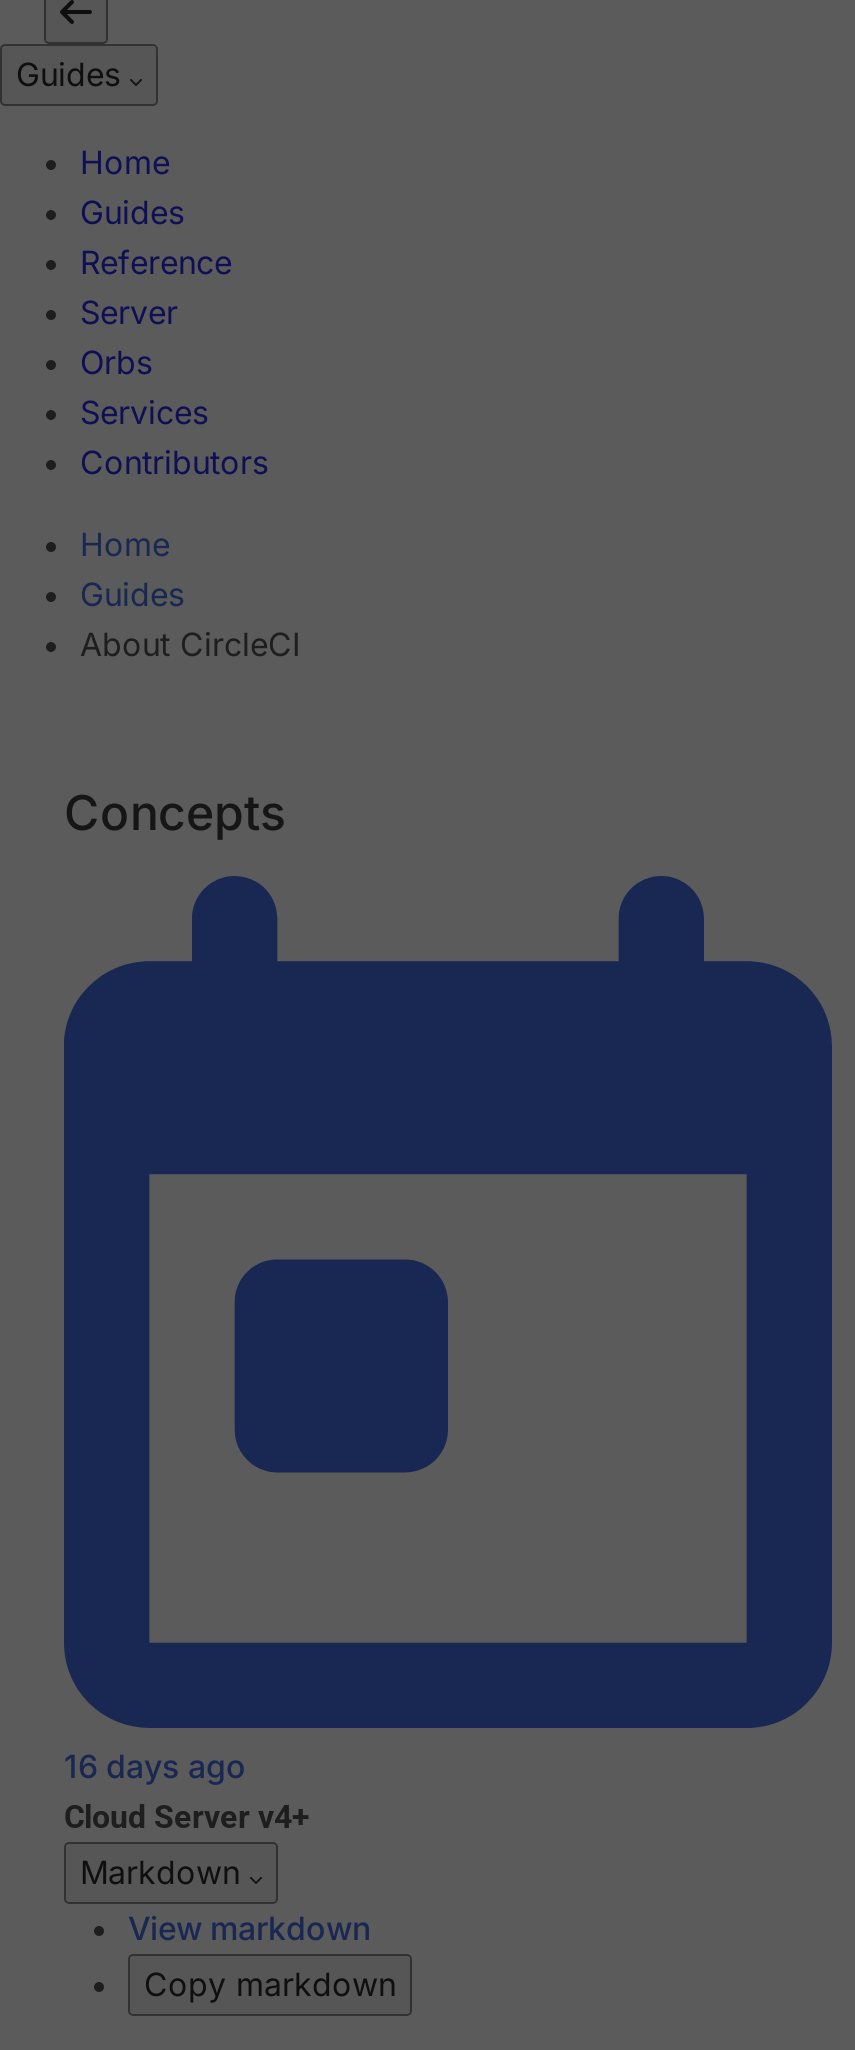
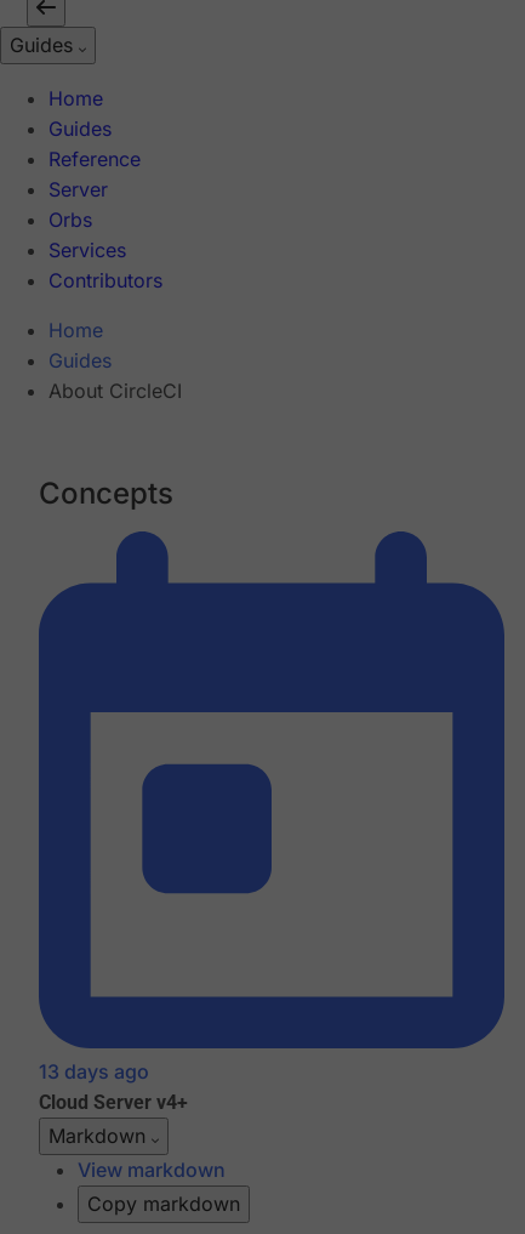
[64,1747,246,1787] 16 days ago -> [39,1060,149,1084] 13 days ago

